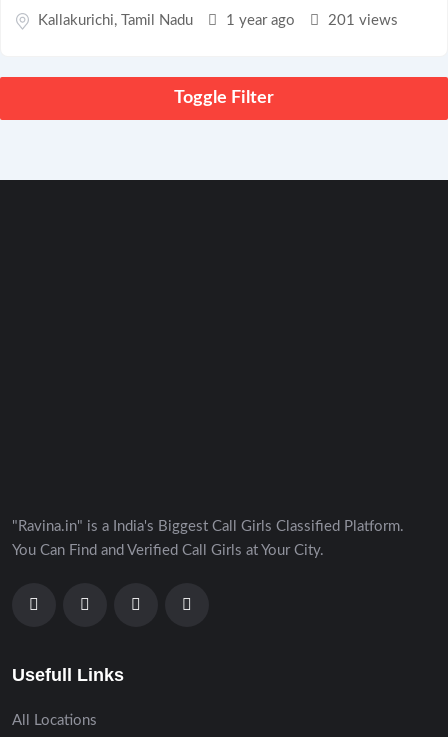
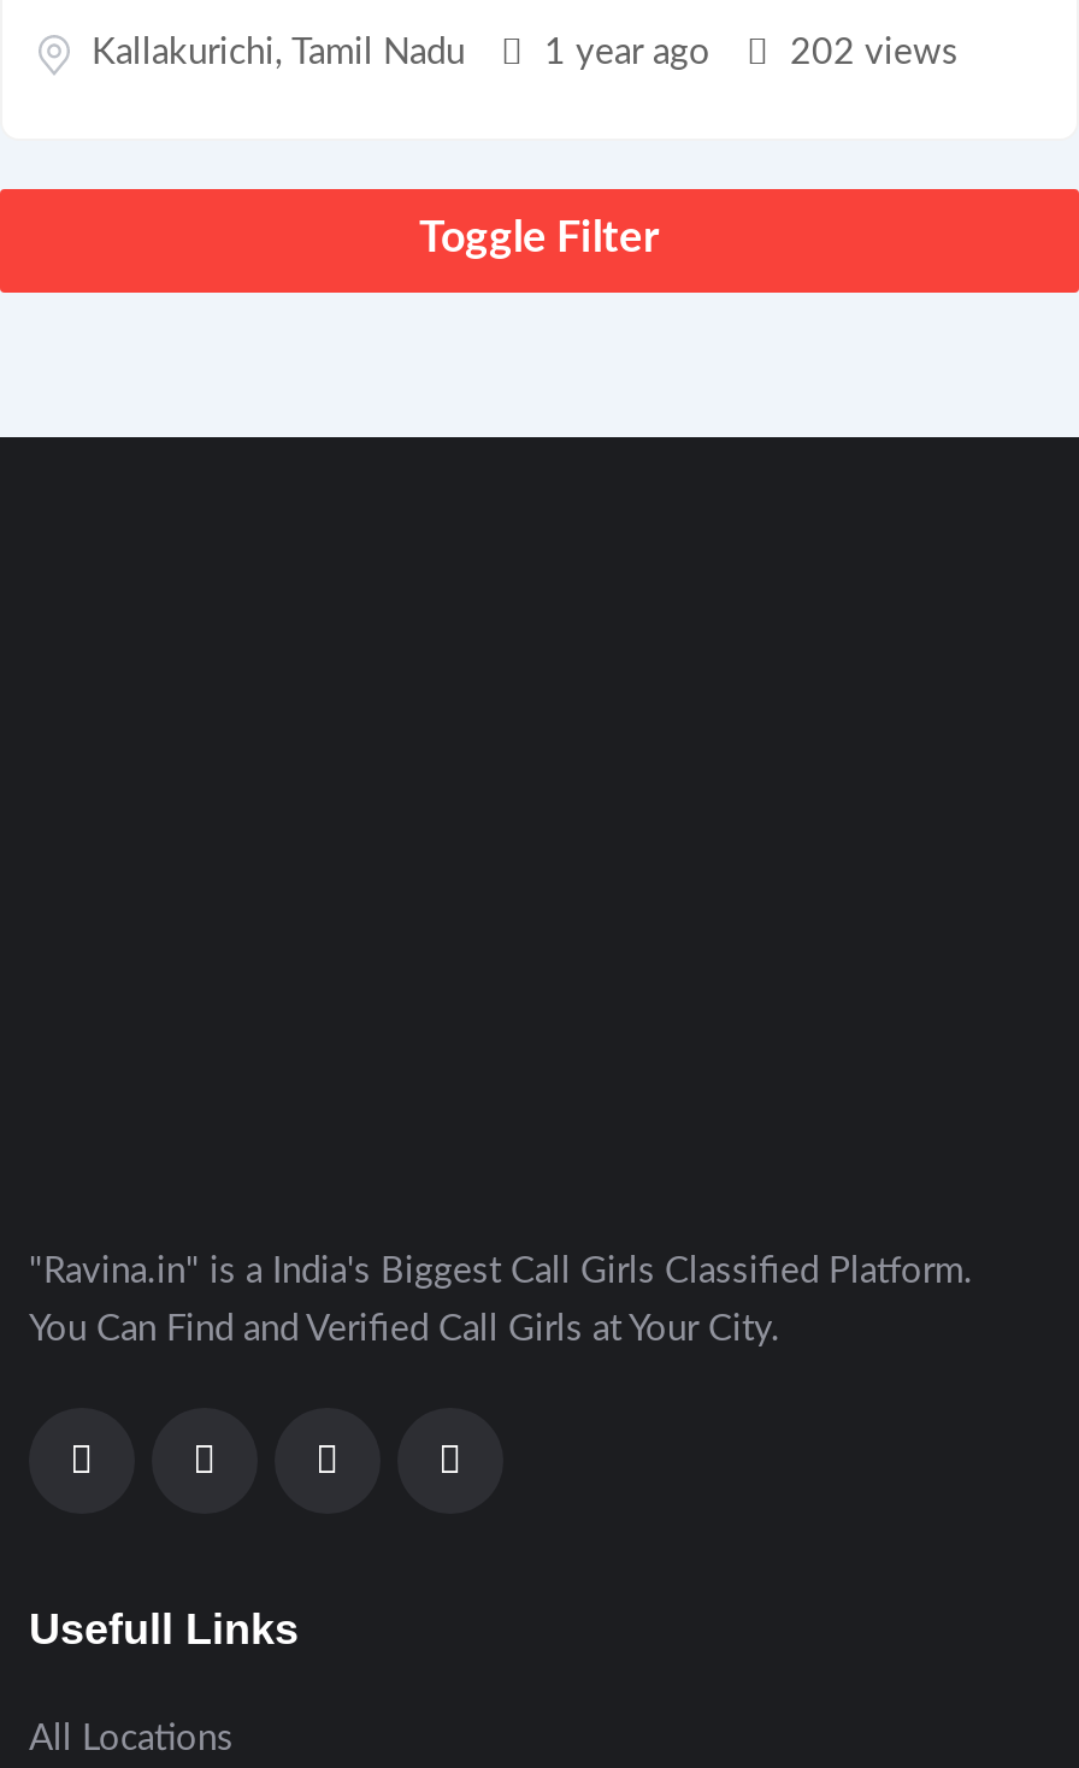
[38,13,398,28] Kallakurichi, Tamil Nadu 1 year ago 201 views -> [92,35,959,71] Kallakurichi, Tamil Nadu 1 year ago 202 views

